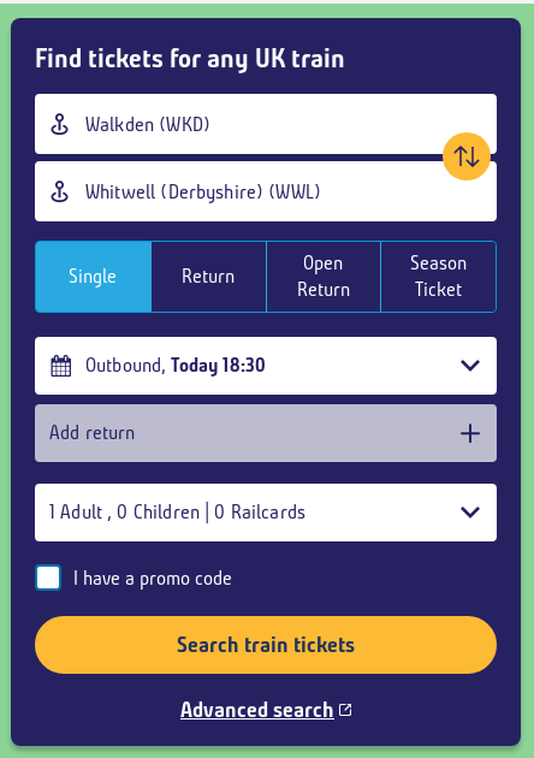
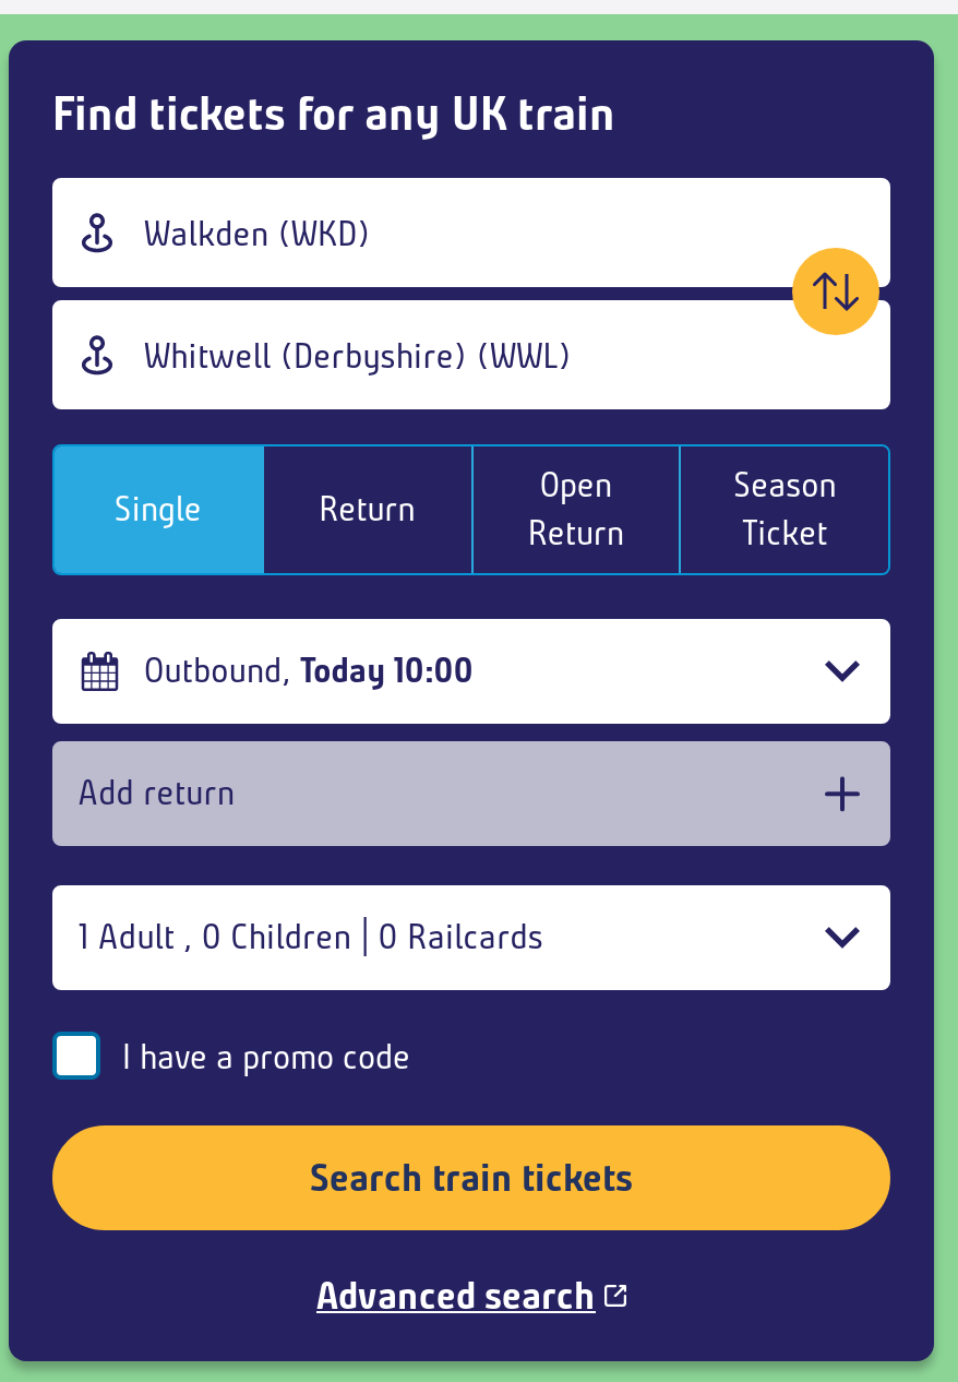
[85,354,266,377] Outbound, Today 18:30 -> [144,650,474,691] Outbound, Today 10:00

